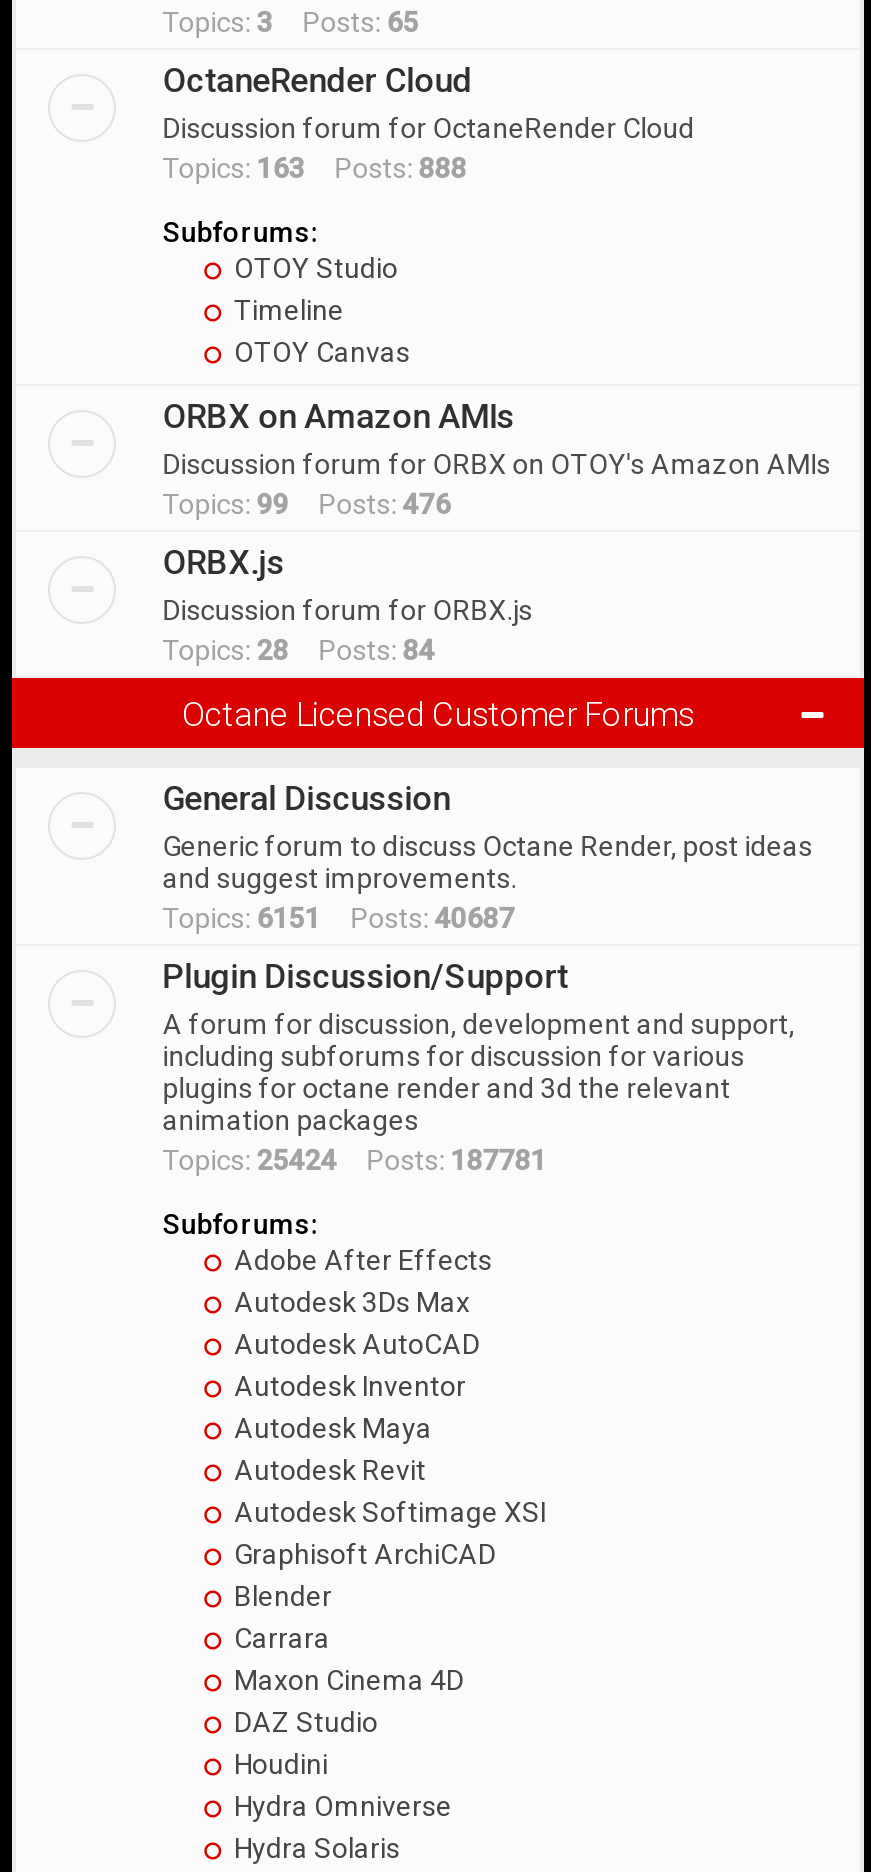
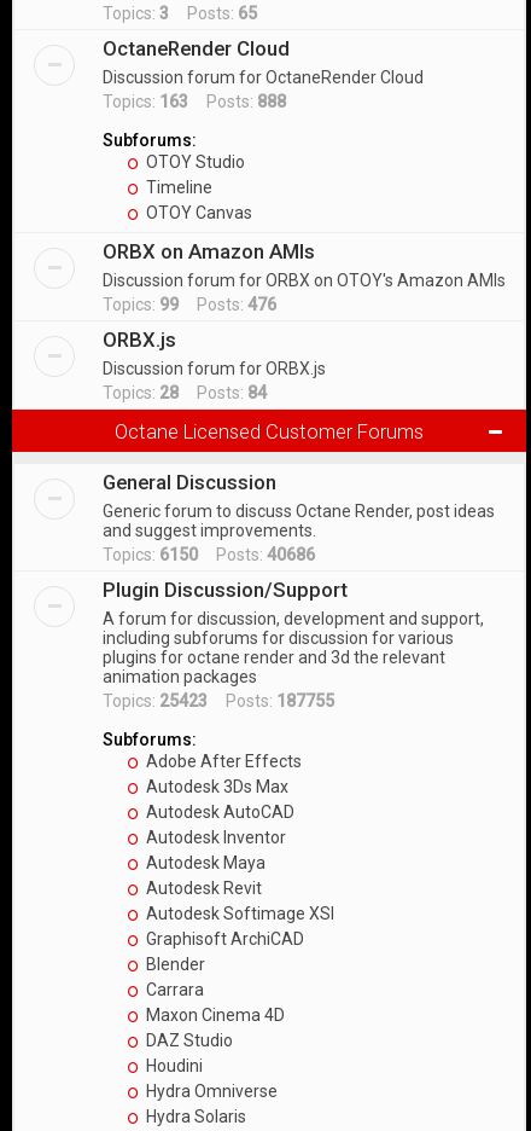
[162,902,514,934] Topics: 6151 Posts: 40687 -> [103,545,315,564] Topics: 6150 Posts: 40686
[162,1144,546,1176] Topics: 25424 Posts: 187781 -> [103,691,335,710] Topics: 25423 Posts: 187755

